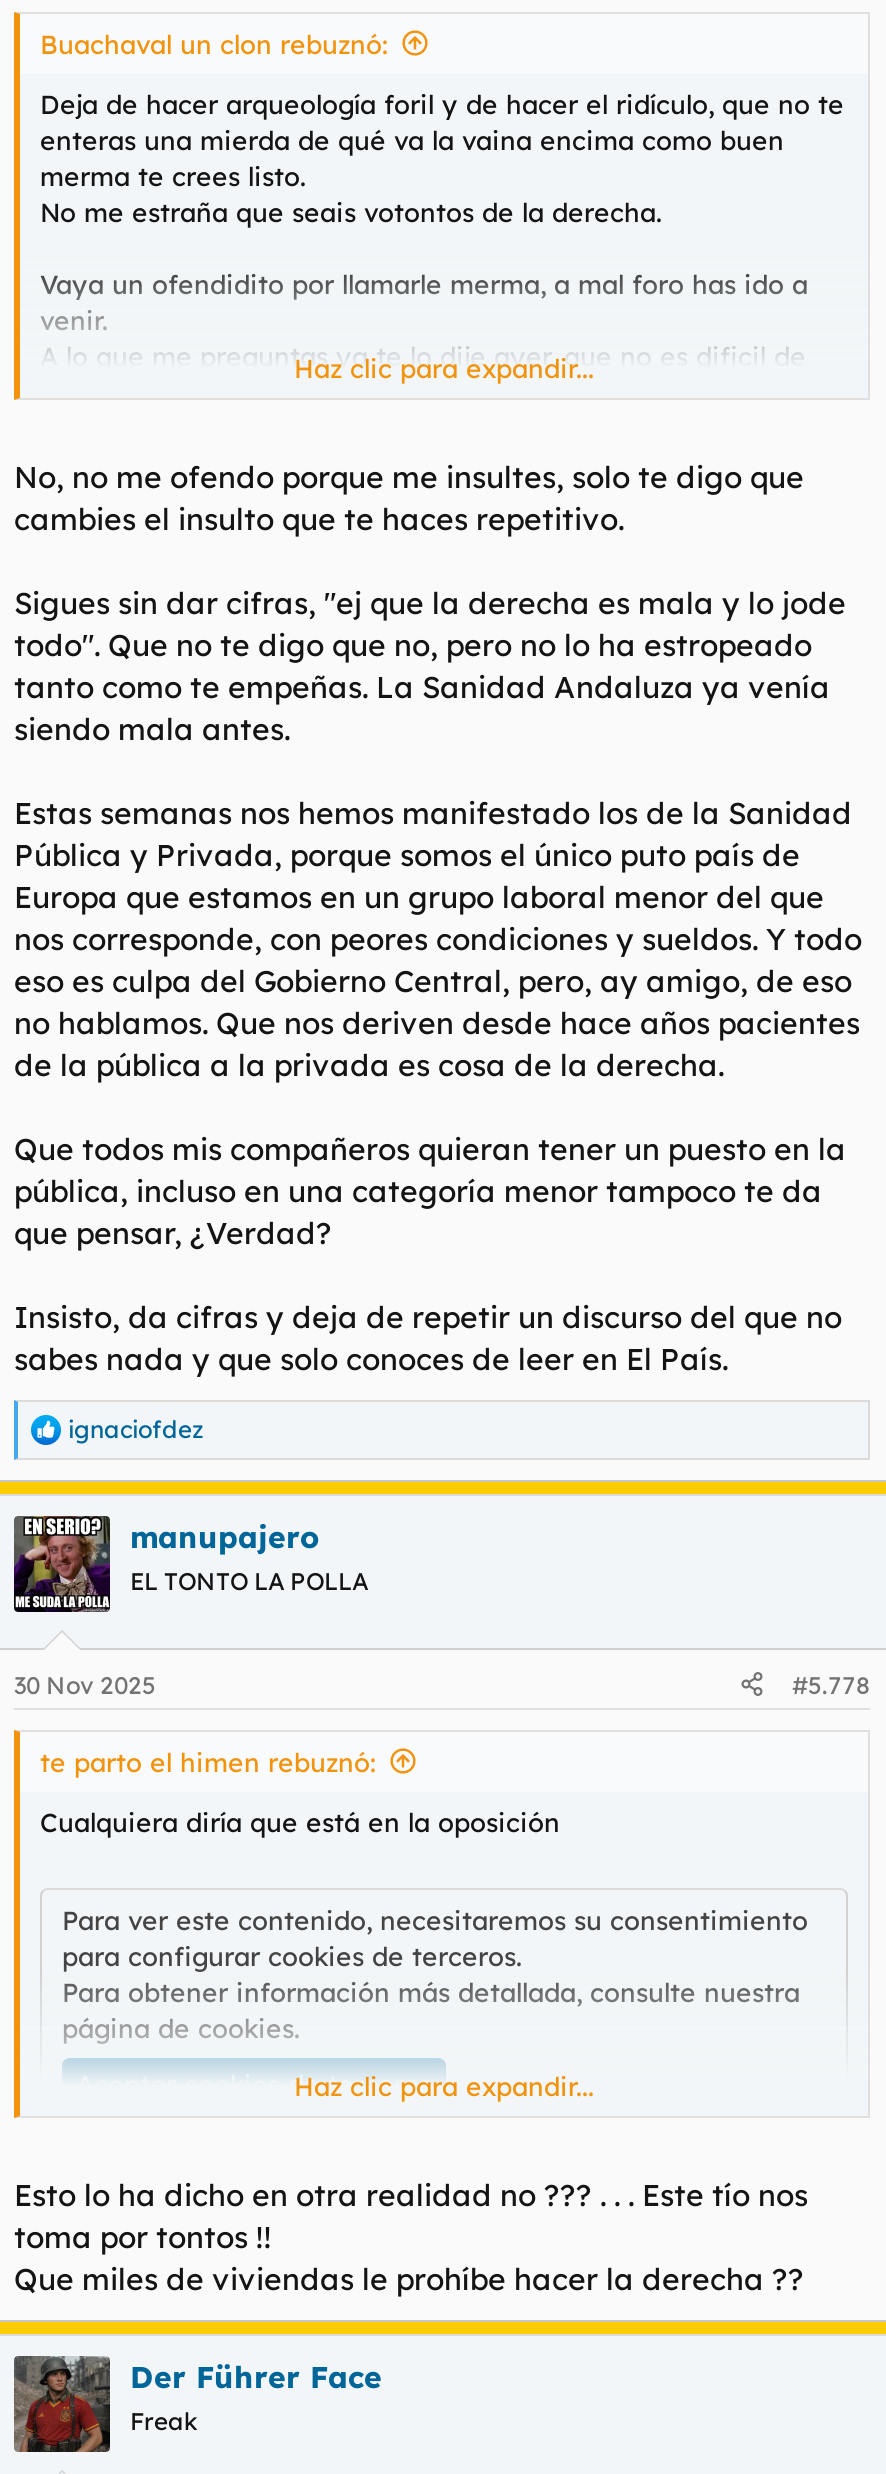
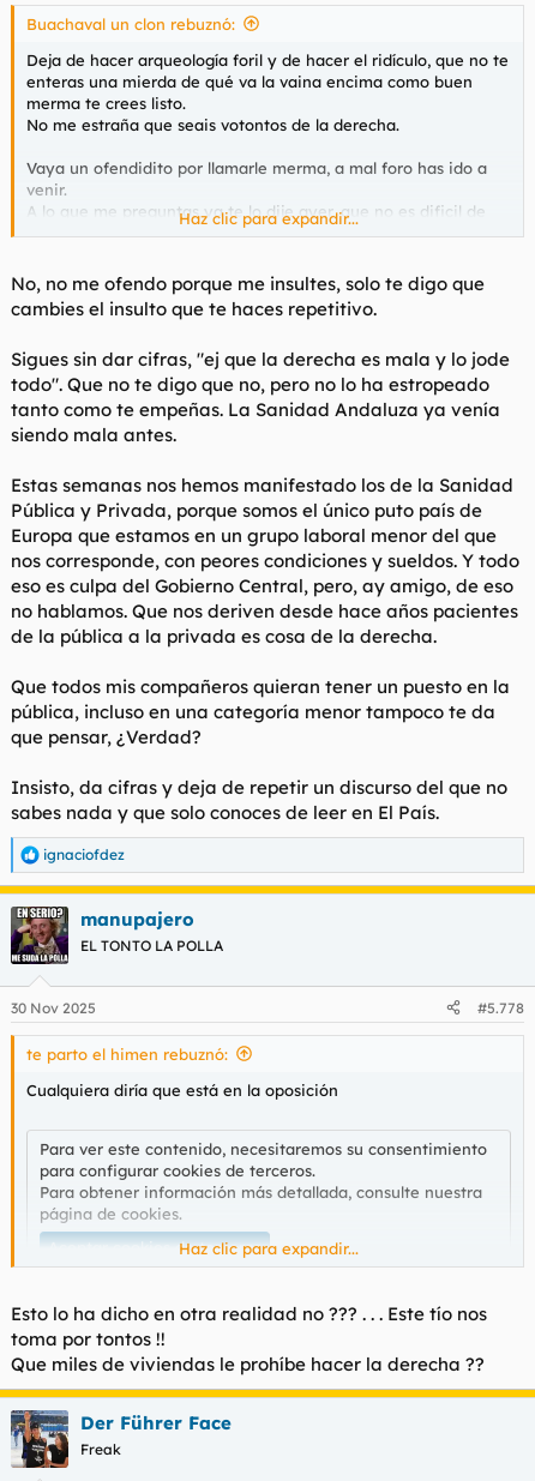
[12,2356,112,2454] [image] -> [11,1410,70,1469] [image]

